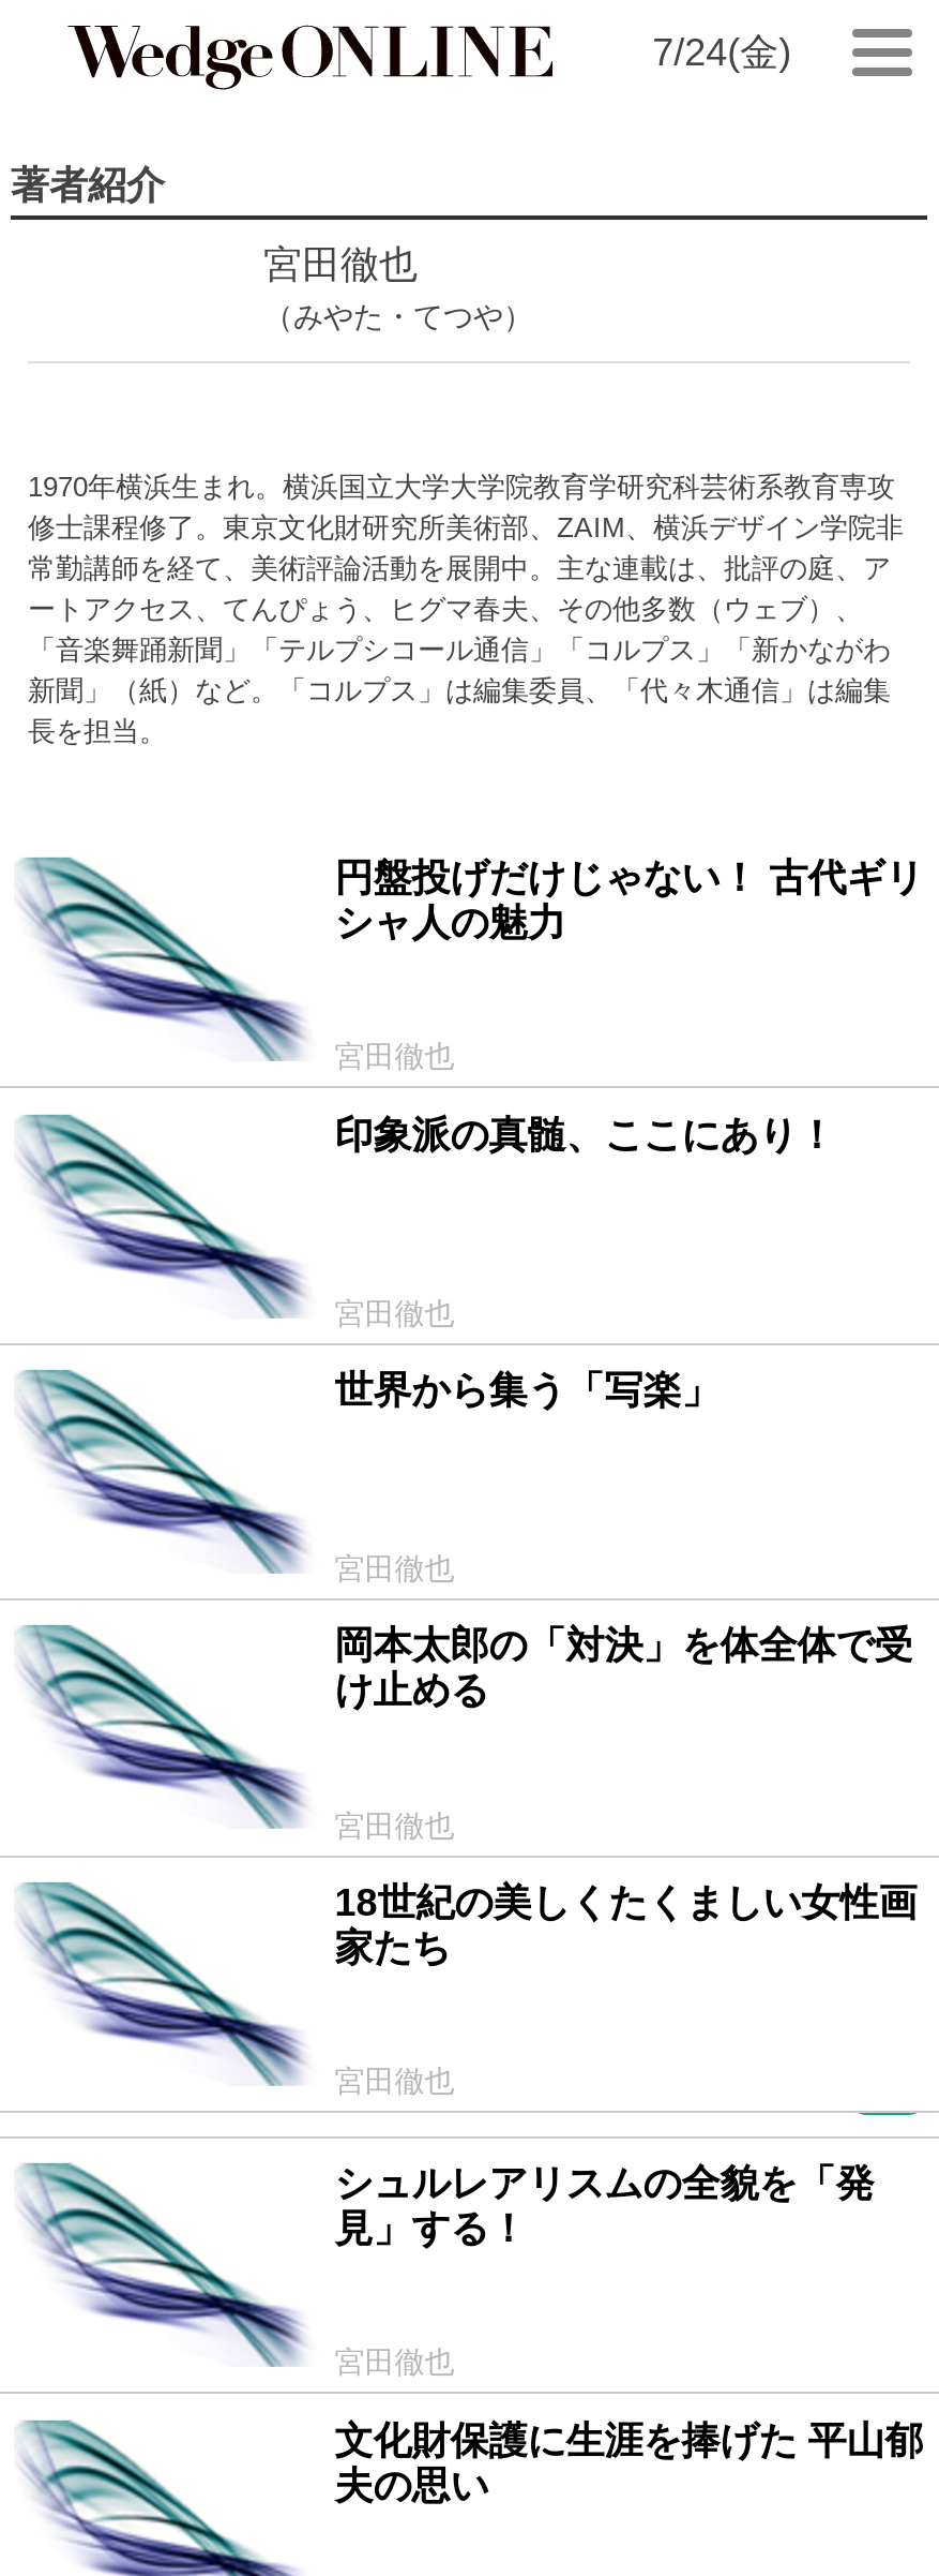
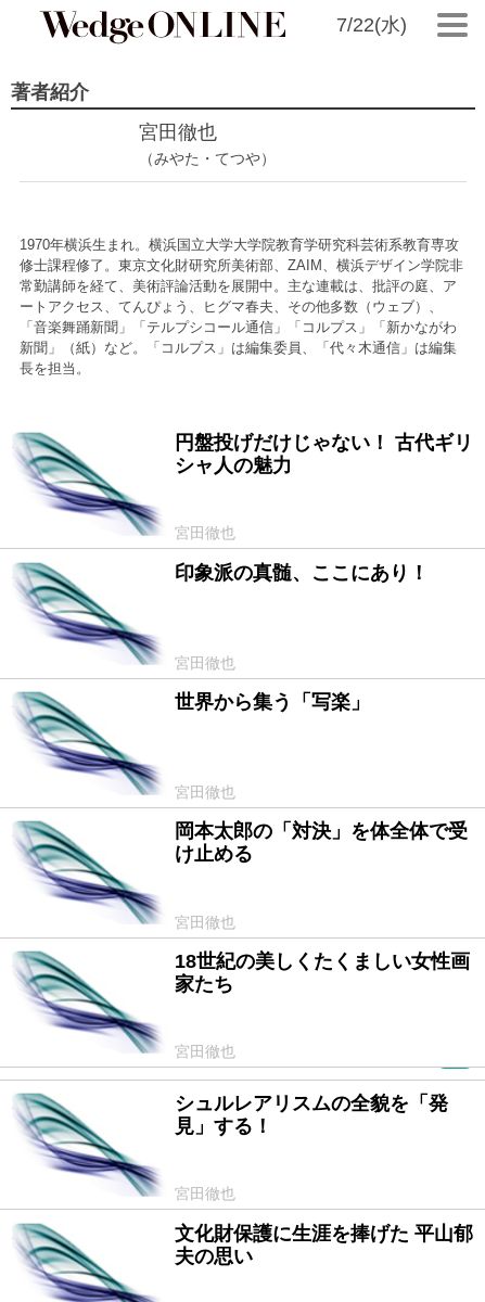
[652,31,791,74] 7/24(金) -> [336,14,406,36] 7/22(水)

